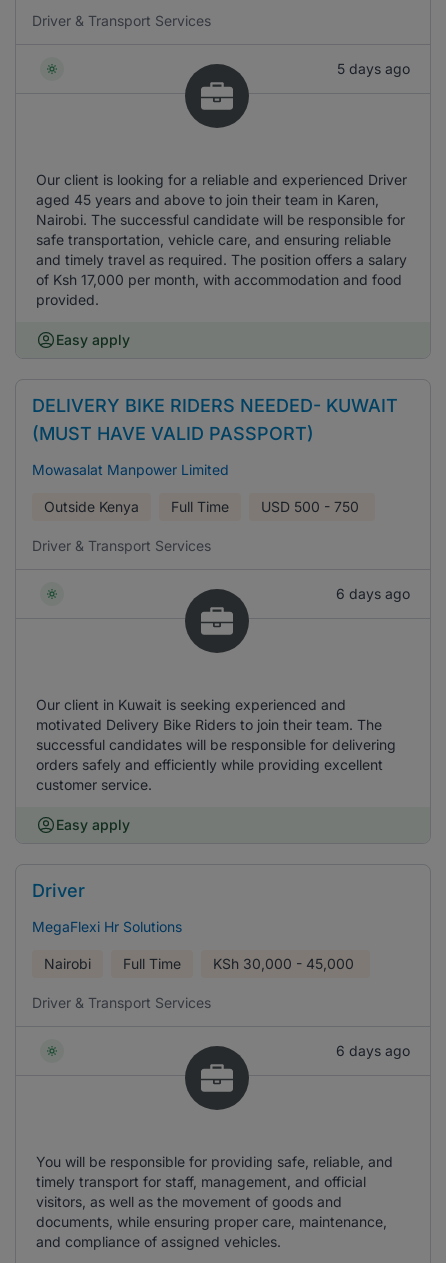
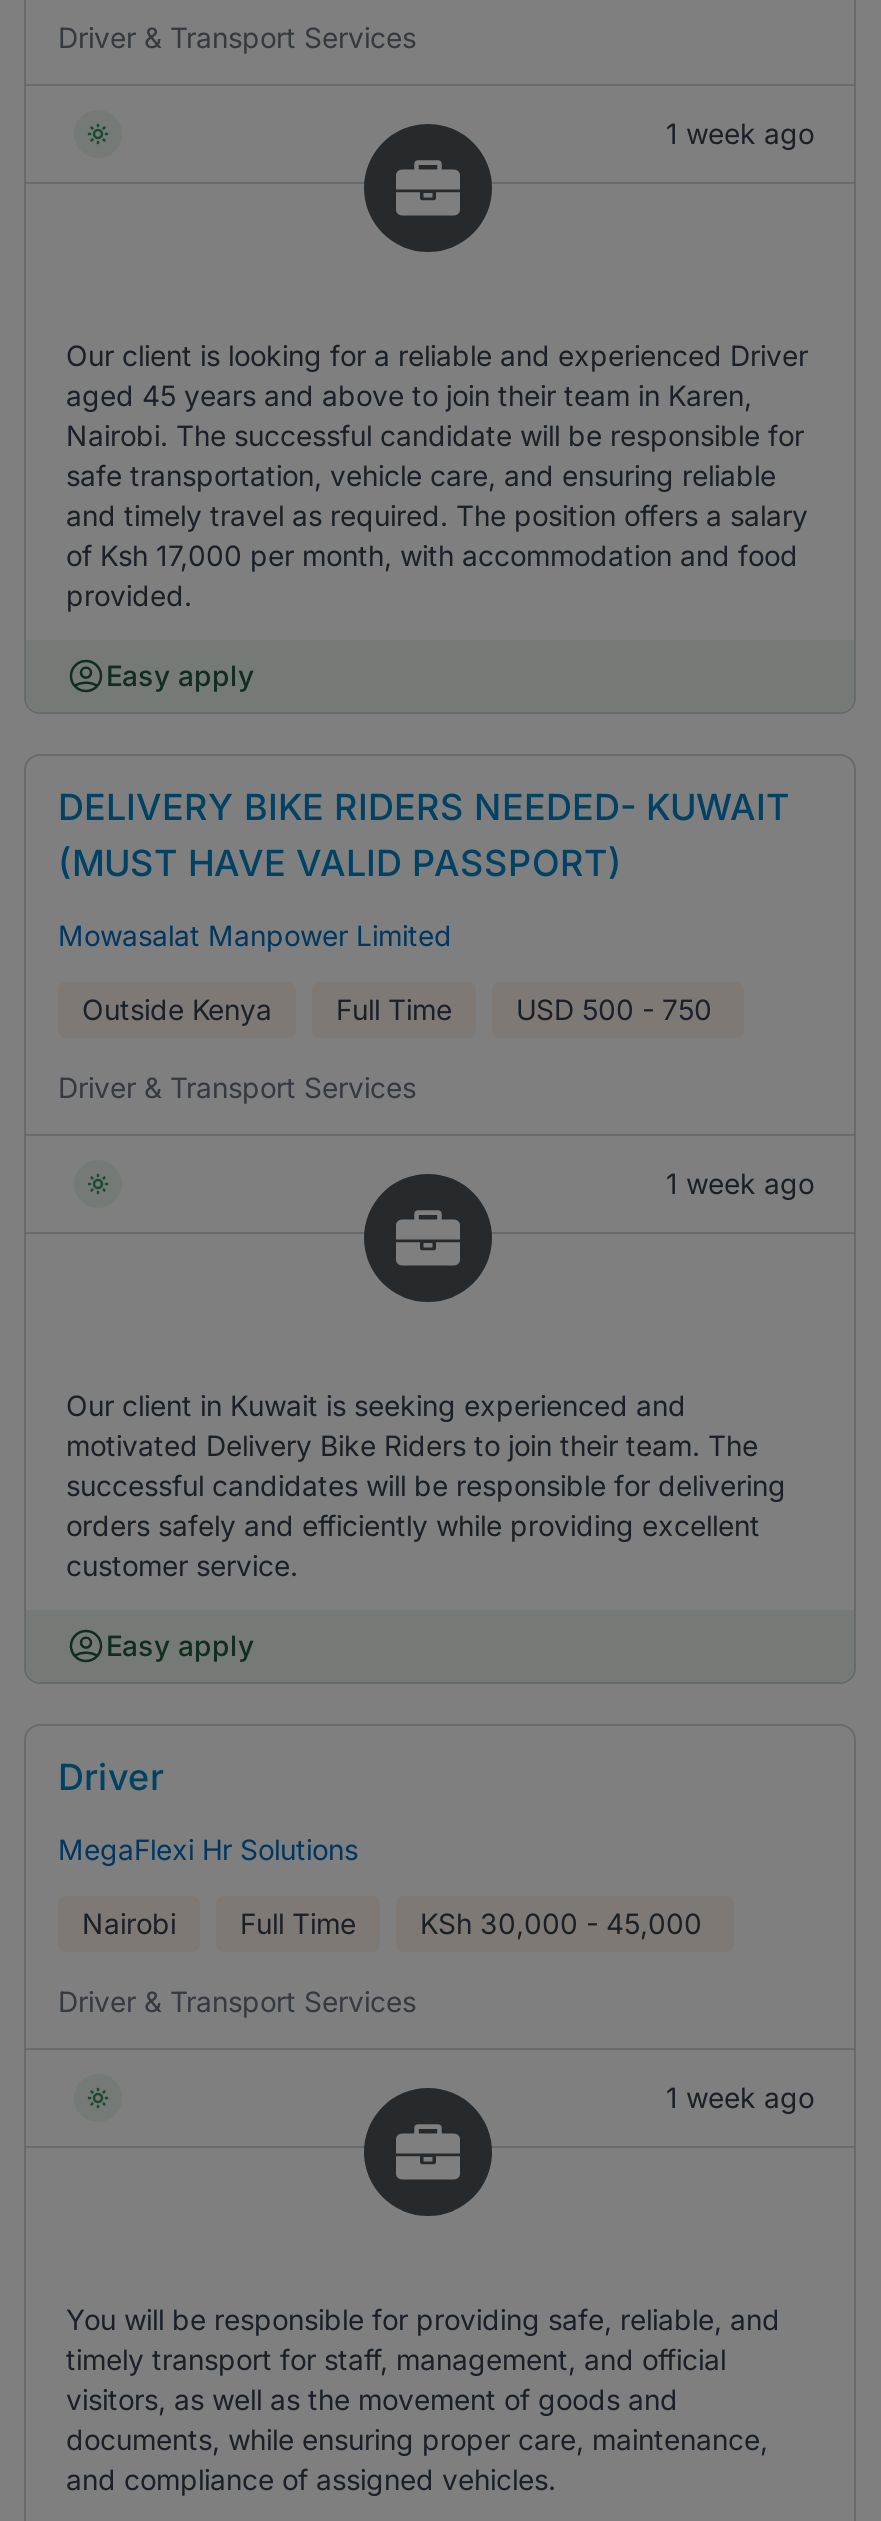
[337,60,410,77] 5 days ago -> [666,116,814,150] 1 week ago
[336,585,410,602] 6 days ago -> [666,1166,814,1200] 1 week ago
[336,1042,410,1059] 6 days ago -> [666,2080,814,2114] 1 week ago

